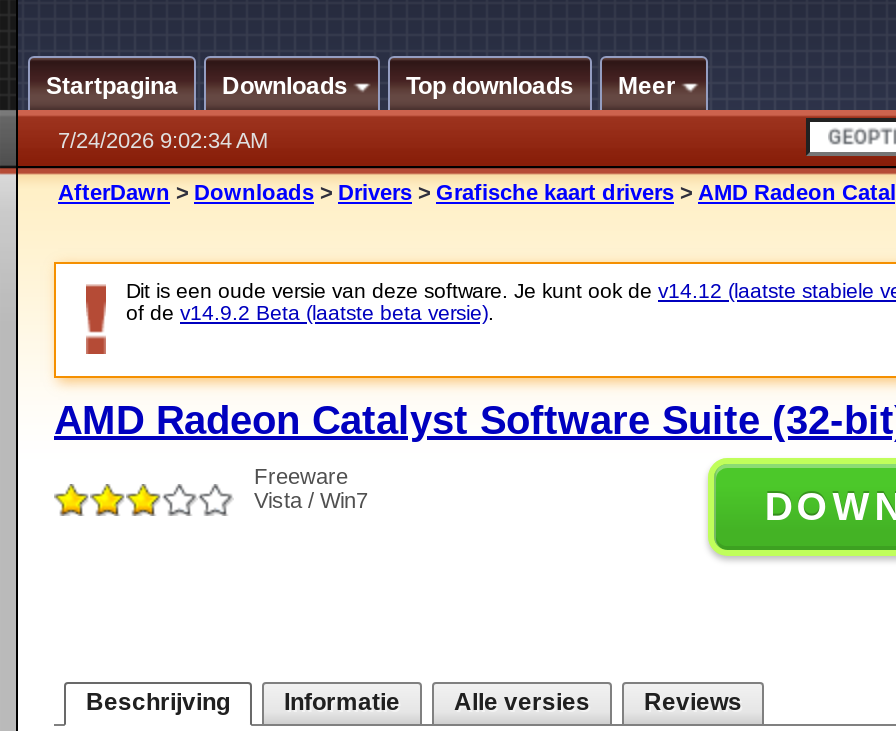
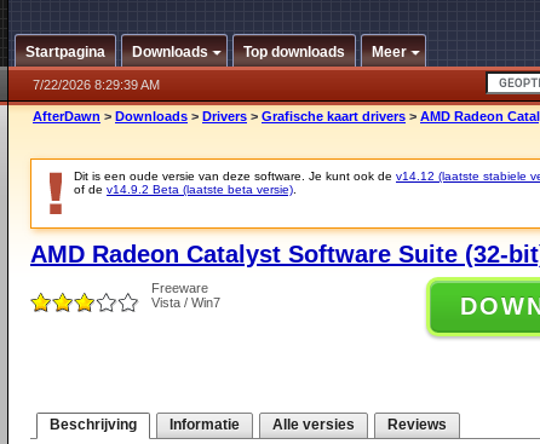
[58,128,268,152] 7/24/2026 9:02:34 AM -> [33,77,160,92] 7/22/2026 8:29:39 AM

